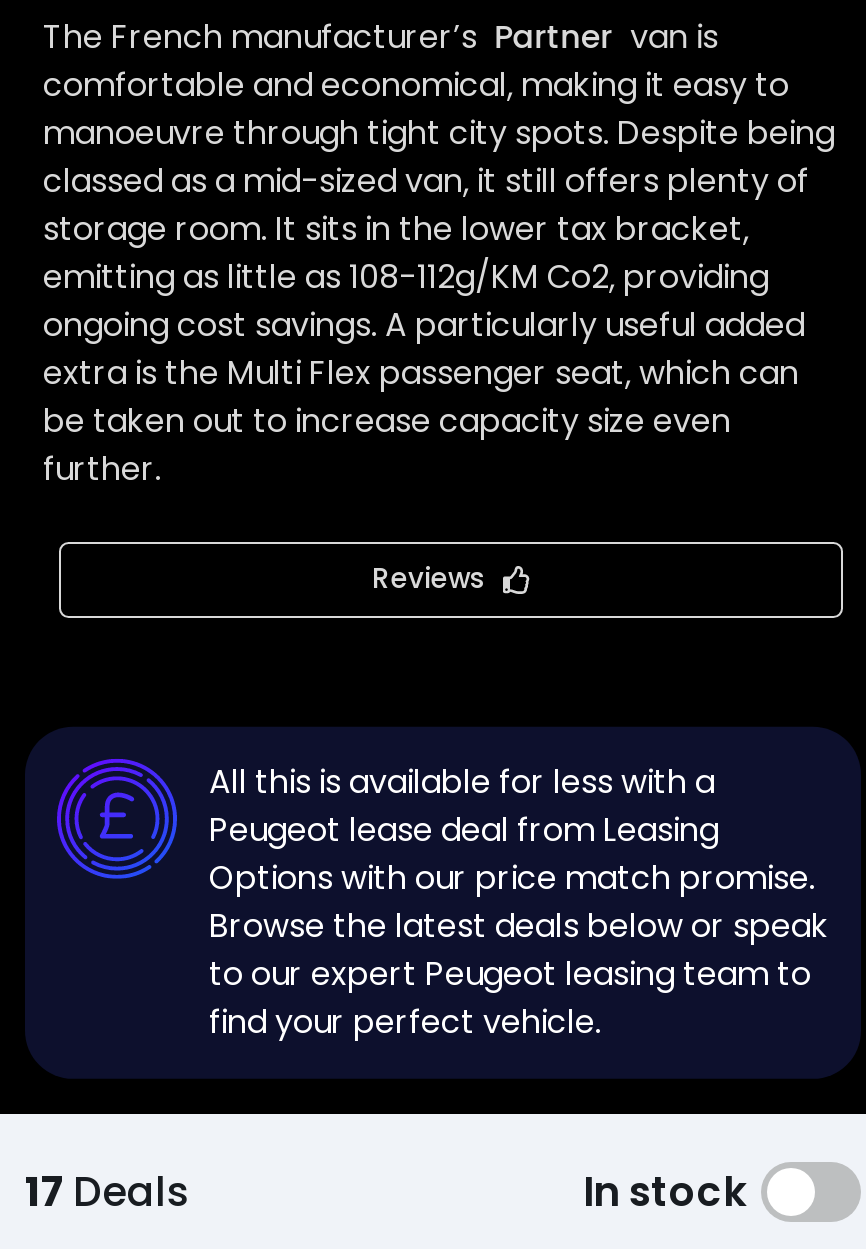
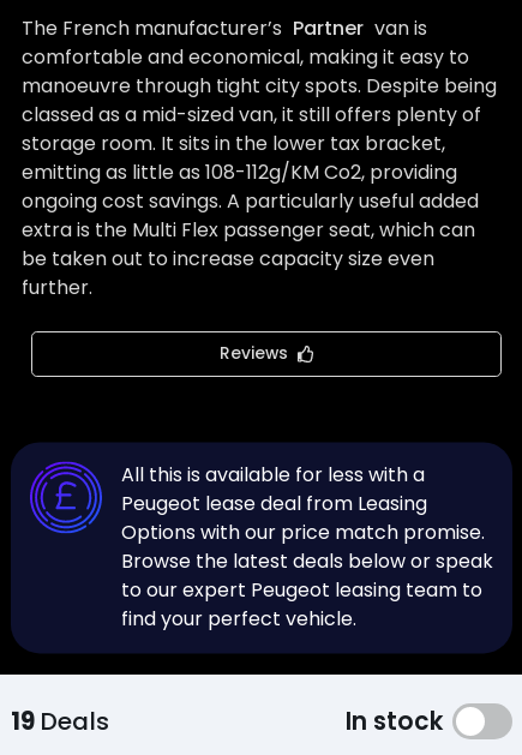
[25,1164,189,1220] 17 Deals -> [11,705,109,738] 19 Deals

